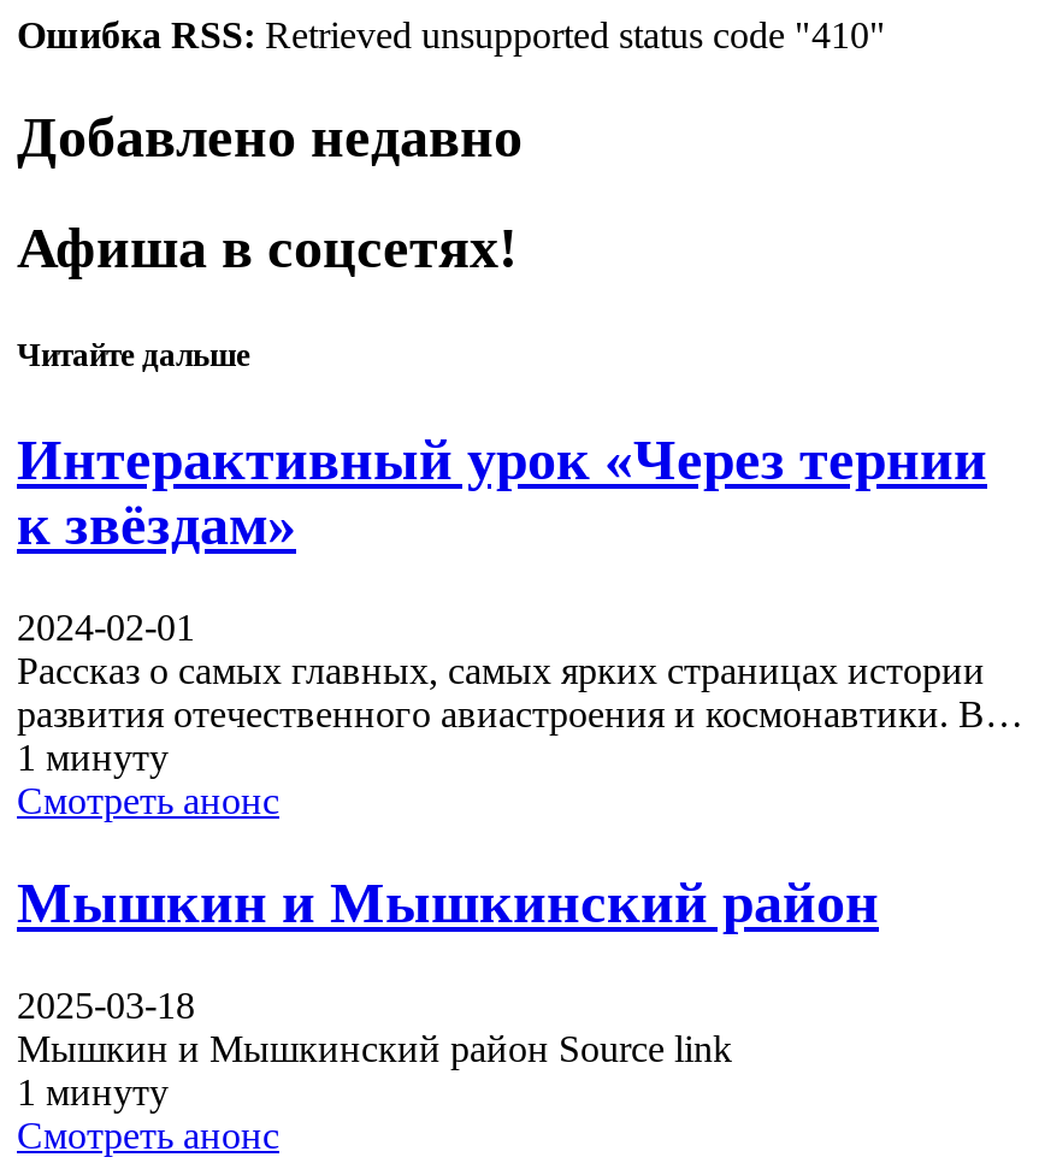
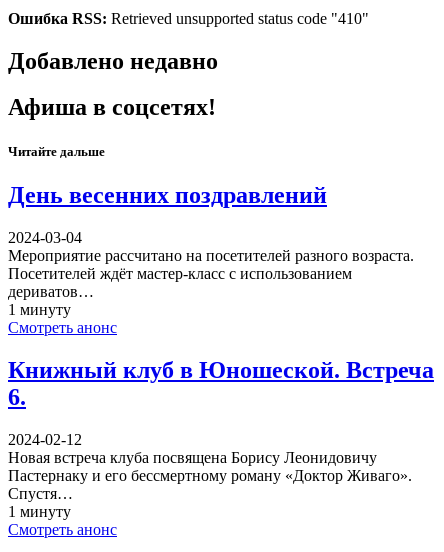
[17,428,987,556] Интерактивный урок «Через тернии | к звёздам» -> [8,182,327,208] День весенних поздравлений
[17,606,1023,734] 2024-02-01 | Рассказ о самых главных, самых ярких страницах истории | развития отечественного авиастроения и космонавтики. В… -> [8,229,414,300] 2024-03-04 | Мероприятие рассчитано на посетителей разного возраста. | Посетителей ждёт мастер-класс с использованием | дериватов…
[17,871,879,933] Мышкин и Мышкинский район -> [8,357,434,410] Книжный клуб в Юношеской. Встреча | 6.
[17,984,732,1068] 2025-03-18 | Мышкин и Мышкинский район Source link -> [8,430,412,501] 2024-02-12 | Новая встреча клуба посвящена Борису Леонидовичу | Пастернаку и его бессмертному роману «Доктор Живаго». | Спустя…

